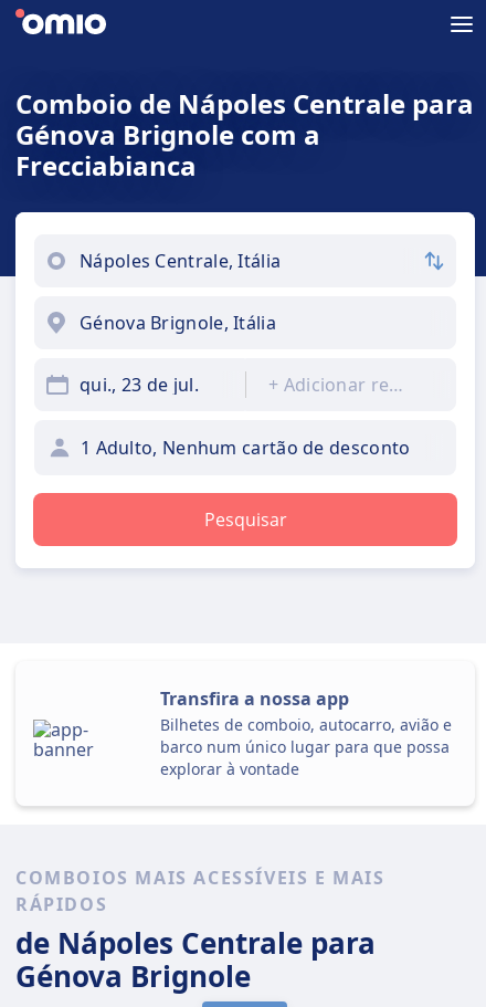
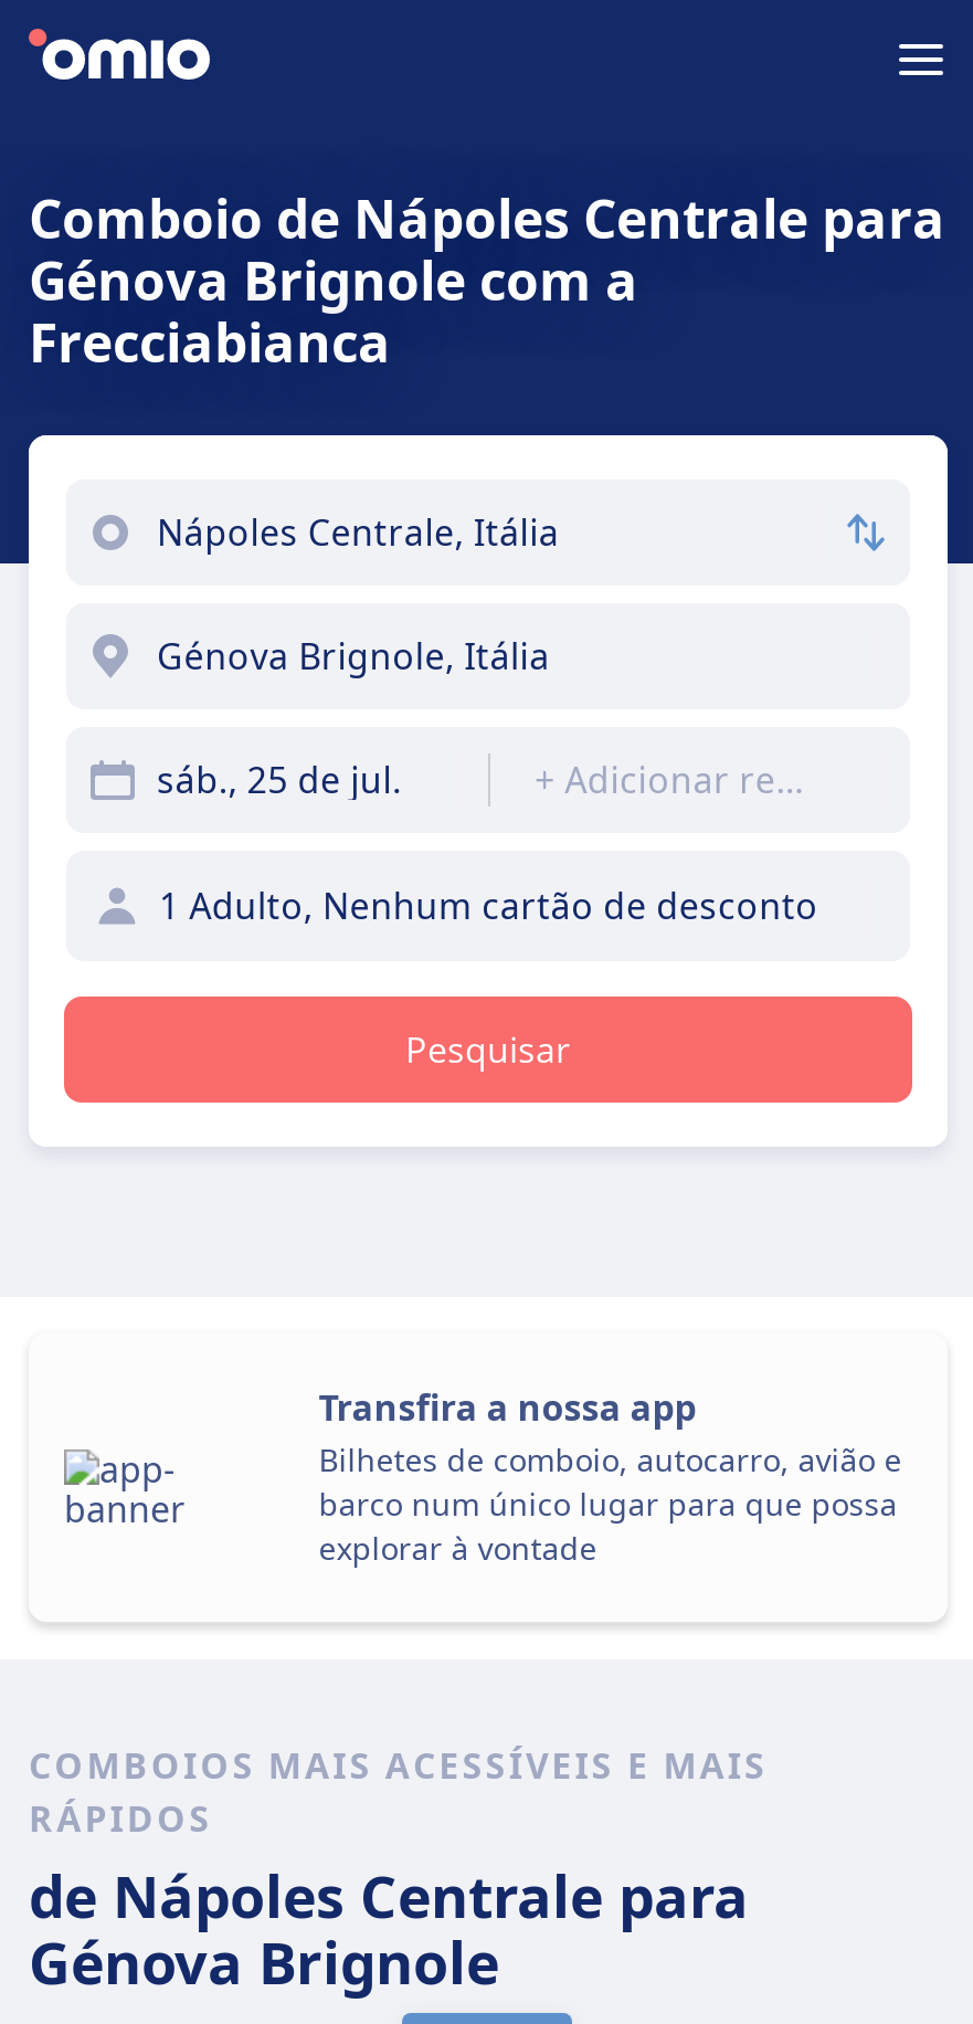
[80,373,199,397] qui., 23 de jul. -> [157,756,402,804] sáb., 25 de jul.

